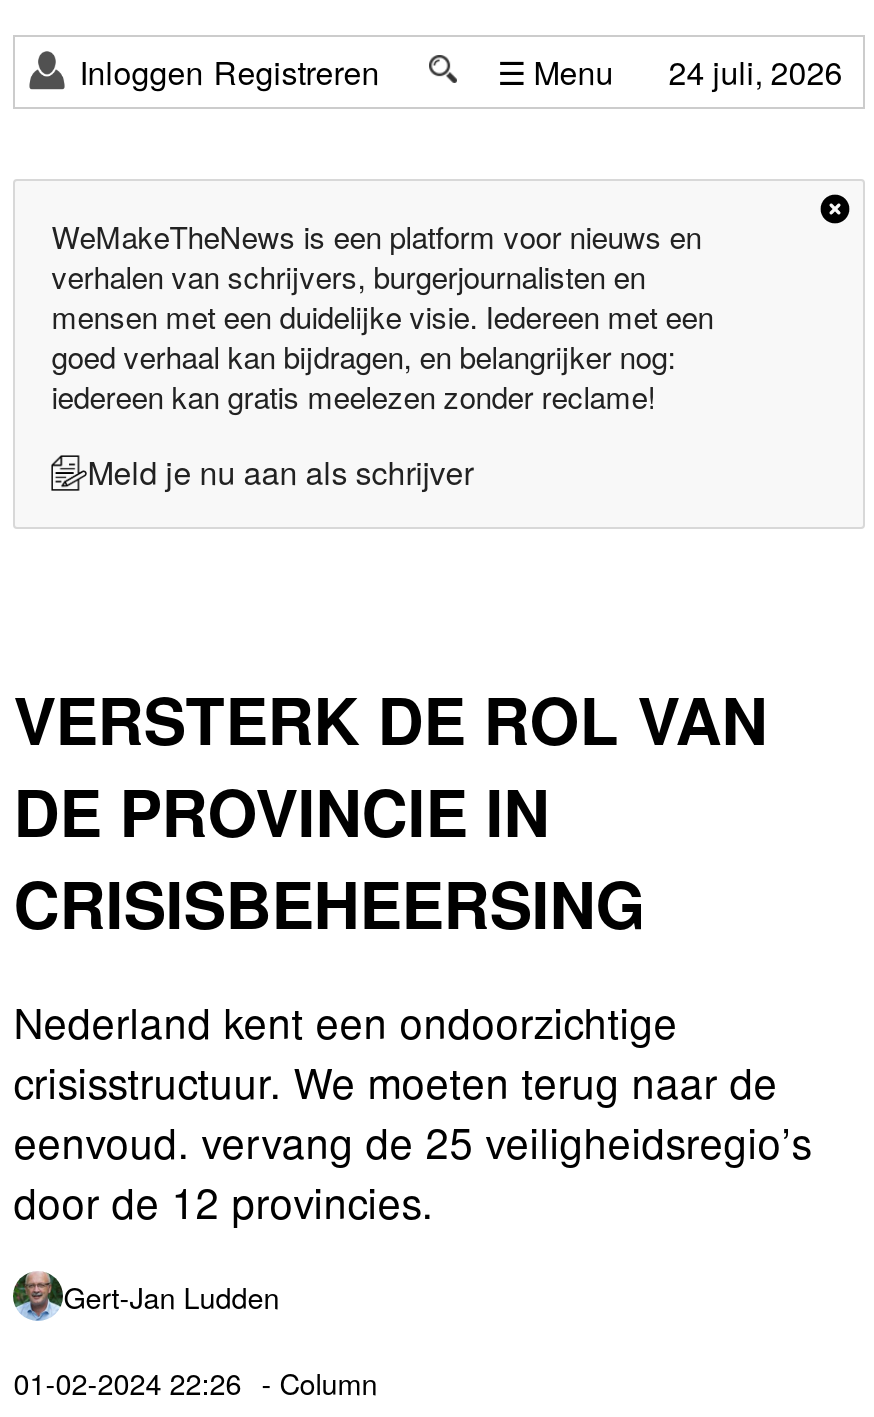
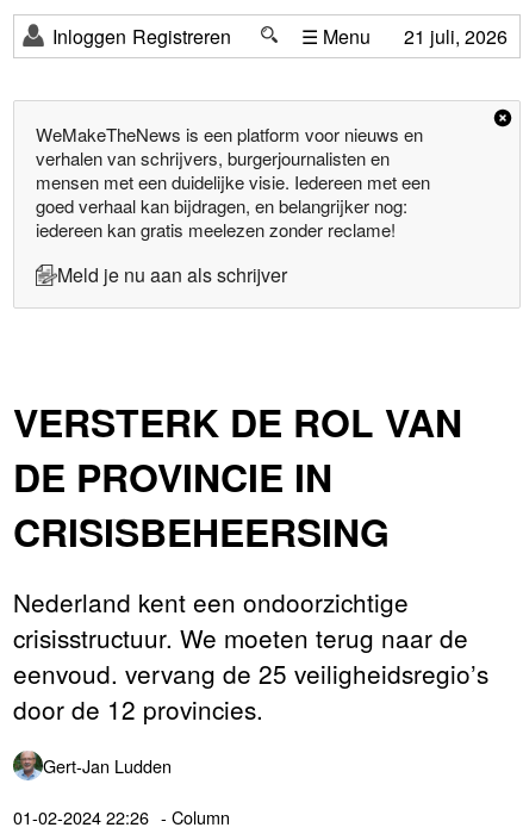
[669,50,843,96] 24 juli, 2026 -> [404,23,507,50] 21 juli, 2026

